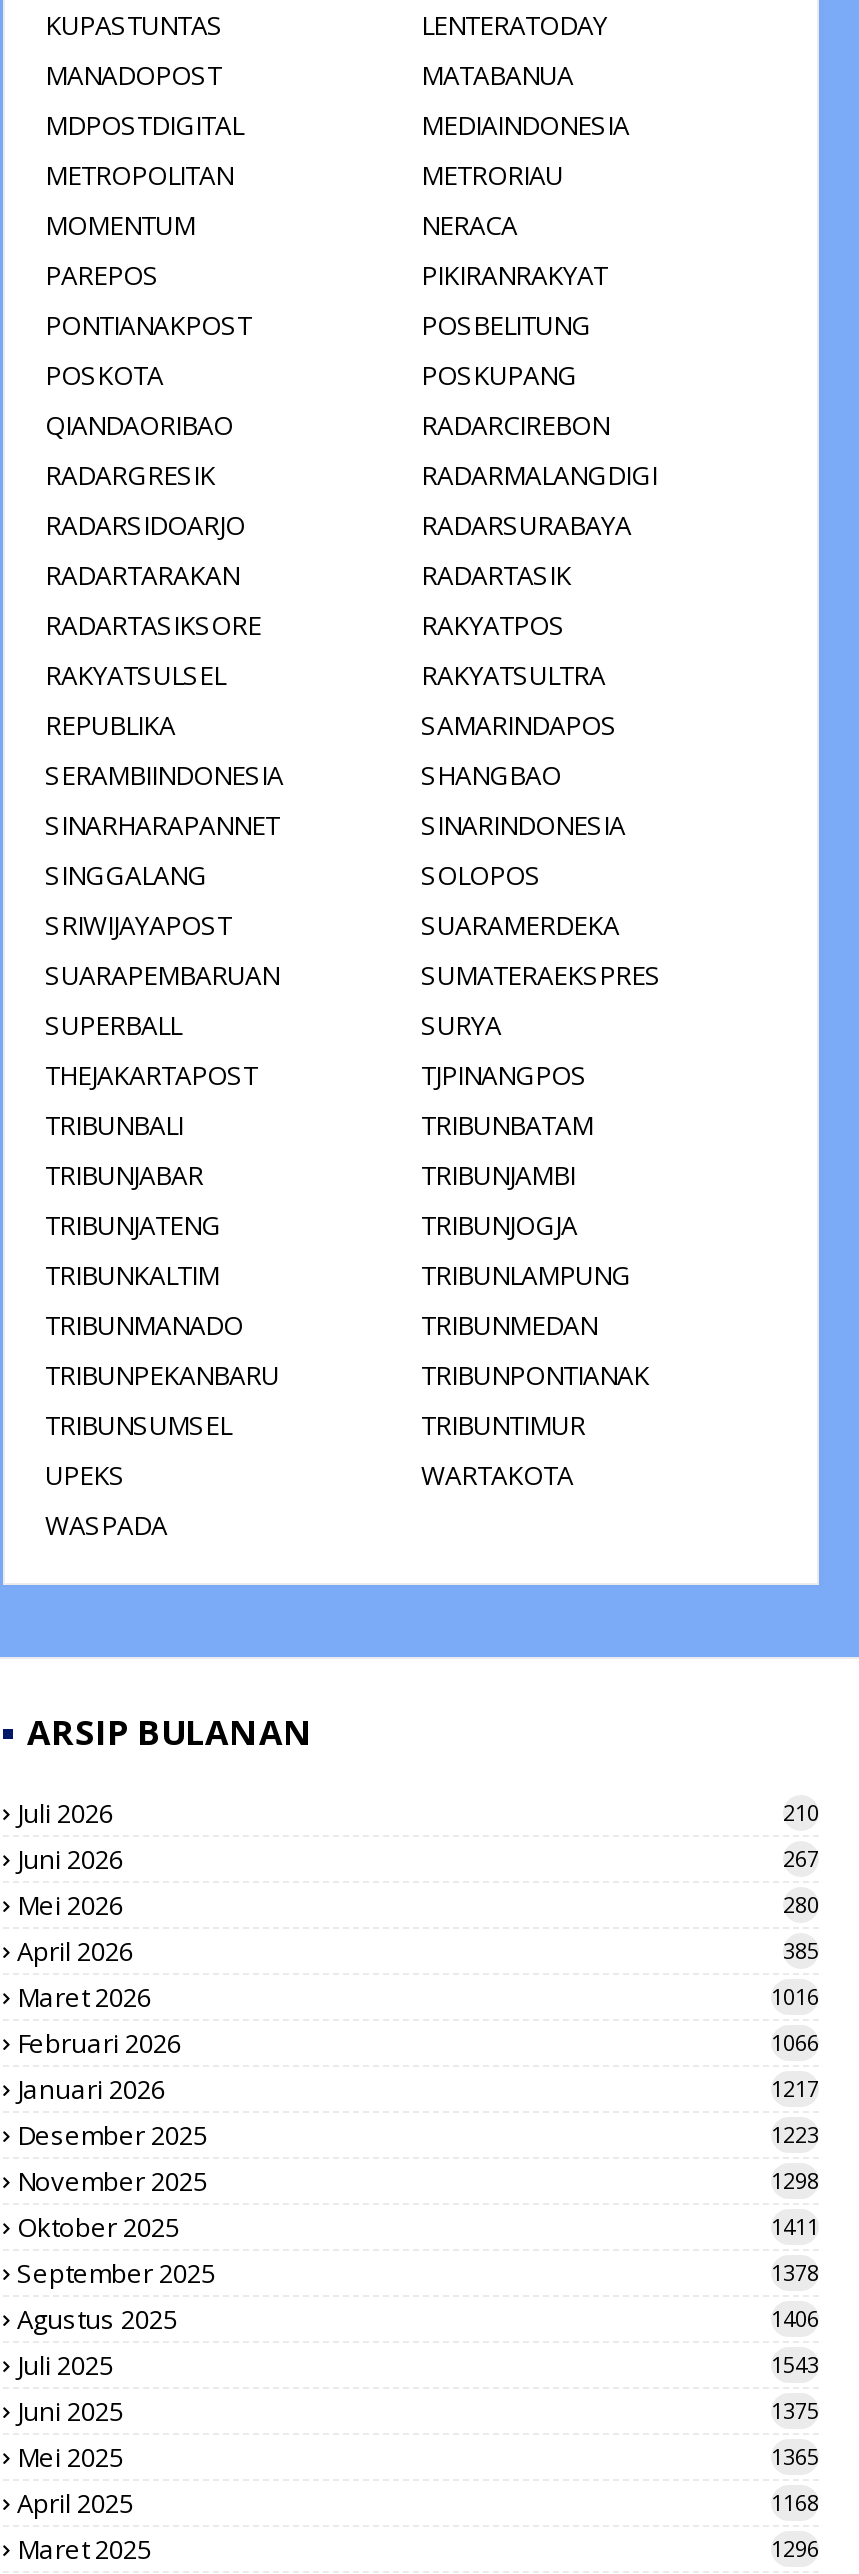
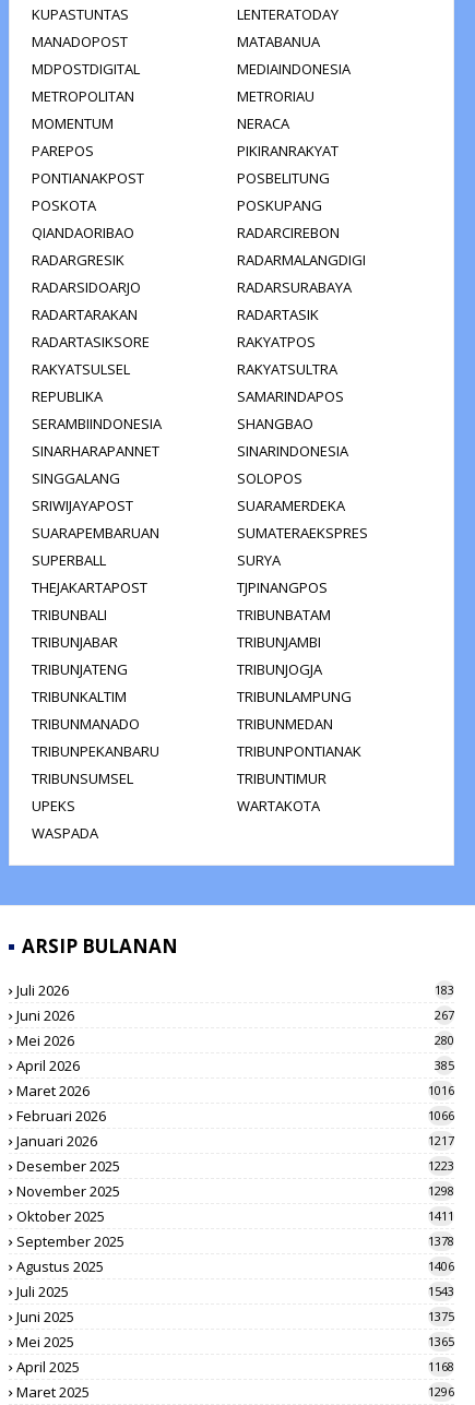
[783,1798,819,1828] 210 -> [435,981,454,998] 183

